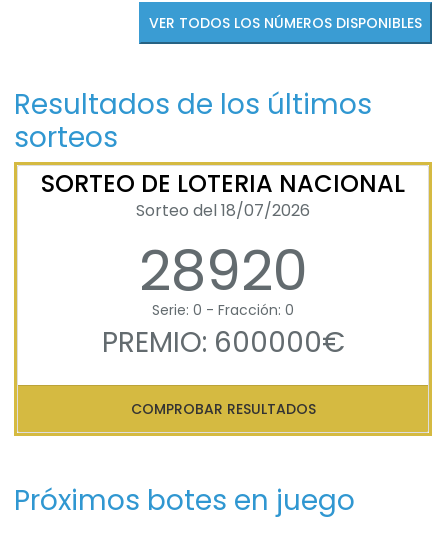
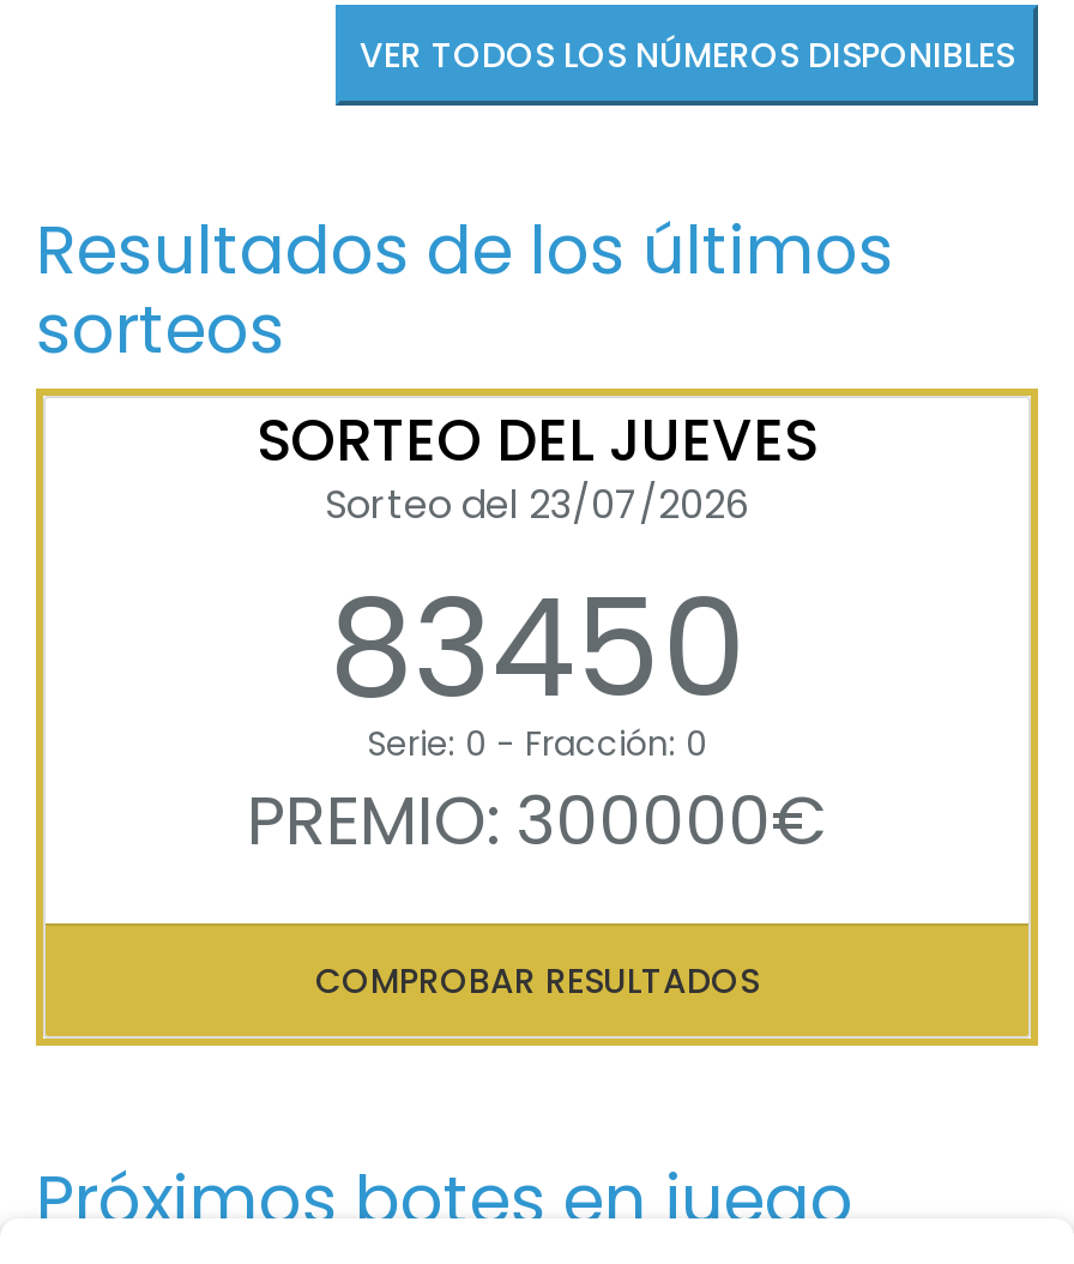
[41,167,405,310] SORTEO DE LOTERIA NACIONAL | Sorteo del 18/07/2026 | 28920 -> [257,400,817,743] SORTEO DEL JUEVES | Sorteo del 23/07/2026 | 83450
[101,323,344,362] PREMIO: 600000€ -> [247,774,827,868] PREMIO: 300000€

